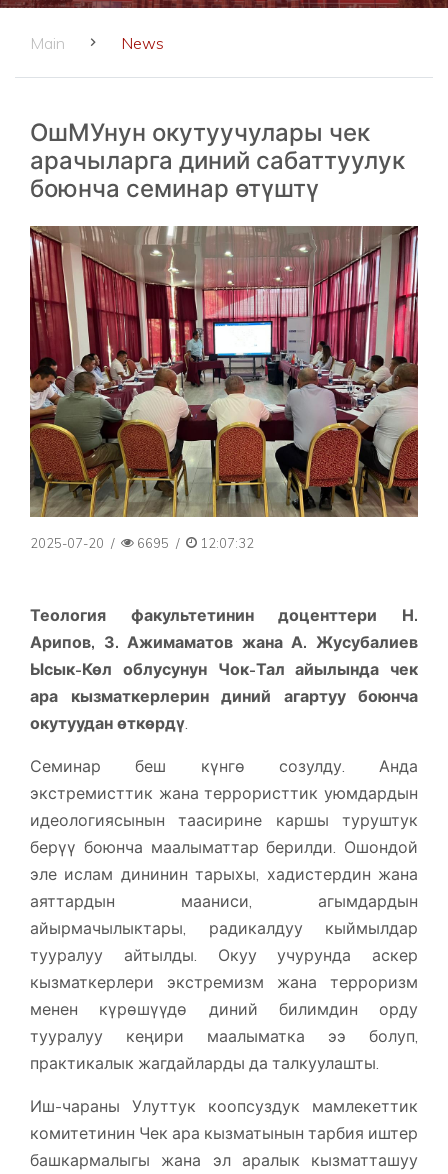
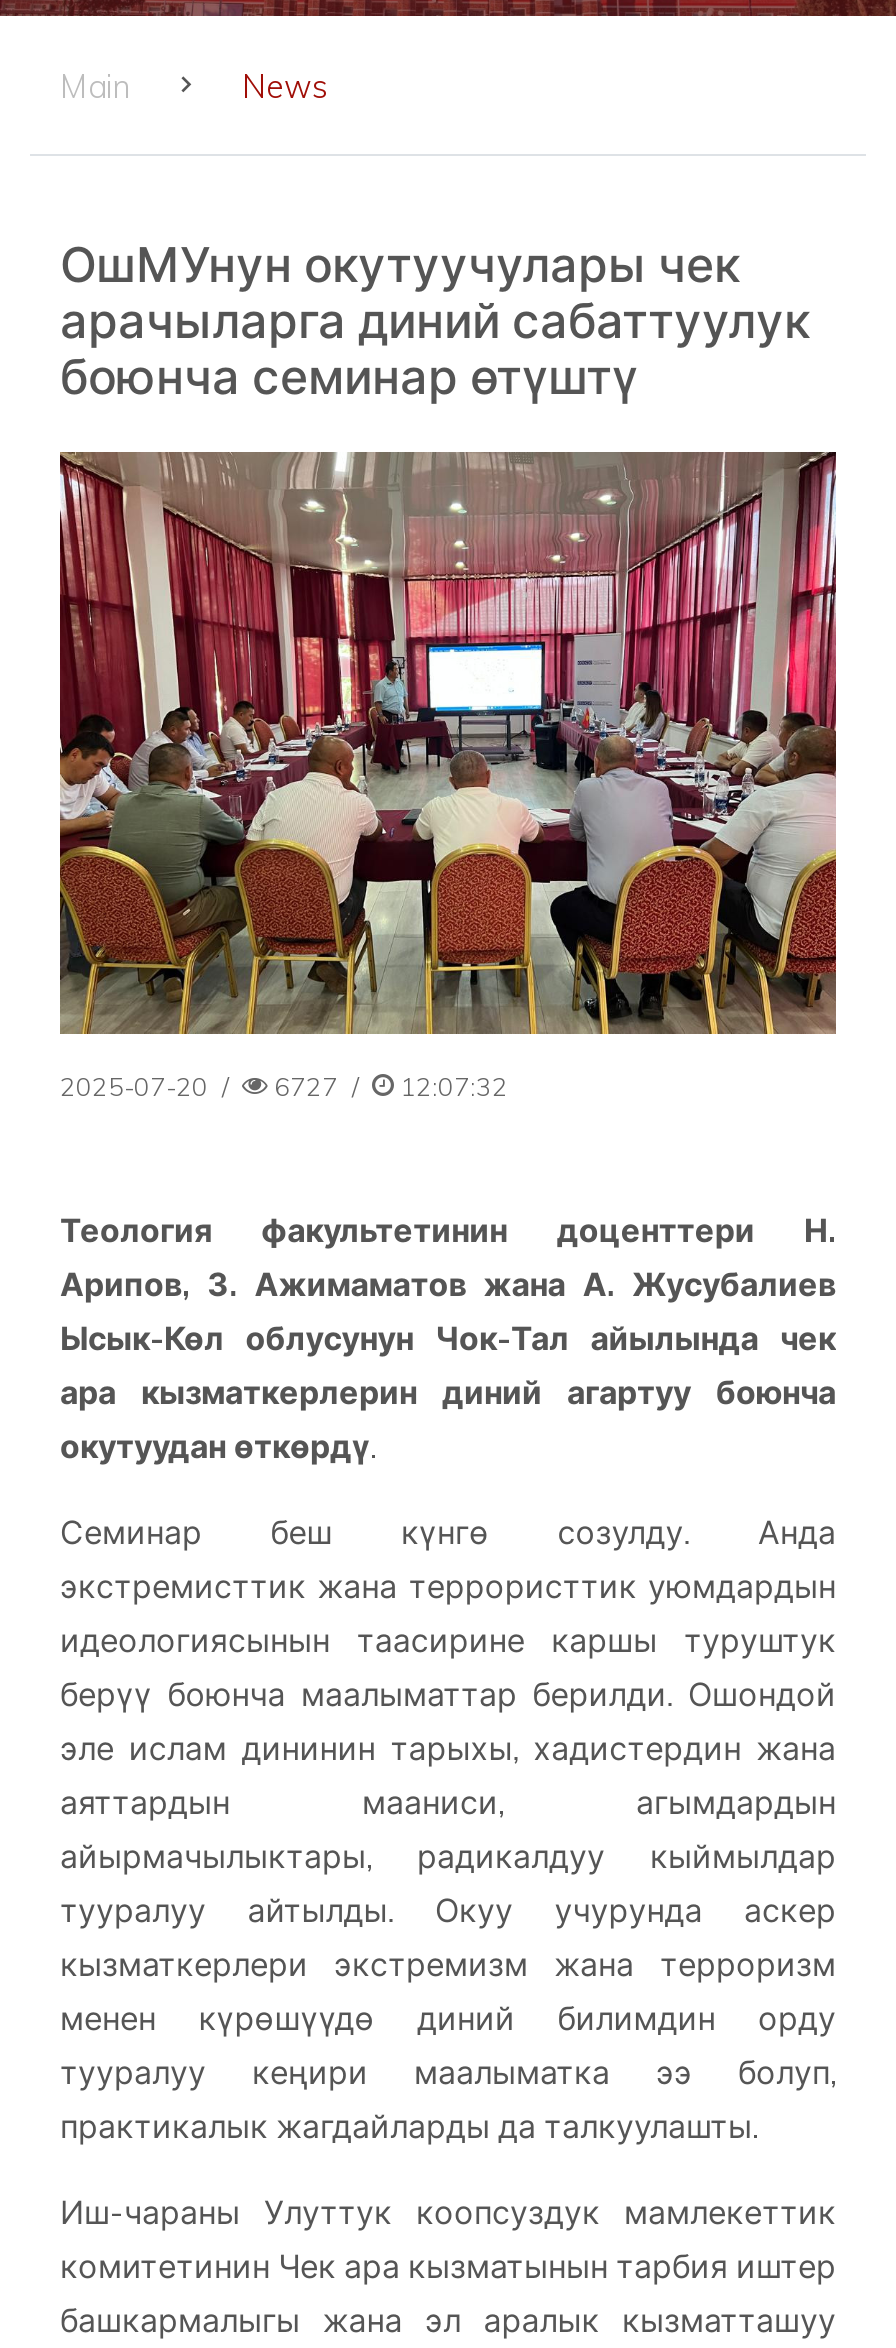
[30,535,254,551] 2025-07-20 / 6695 / 12:07:32 -> [60,1070,508,1102] 2025-07-20 / 6727 / 12:07:32

